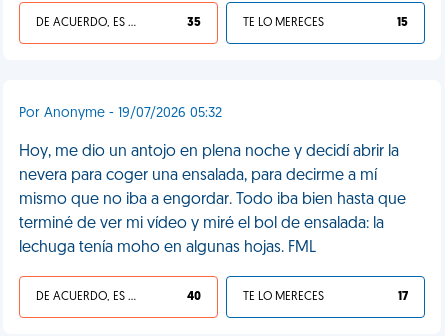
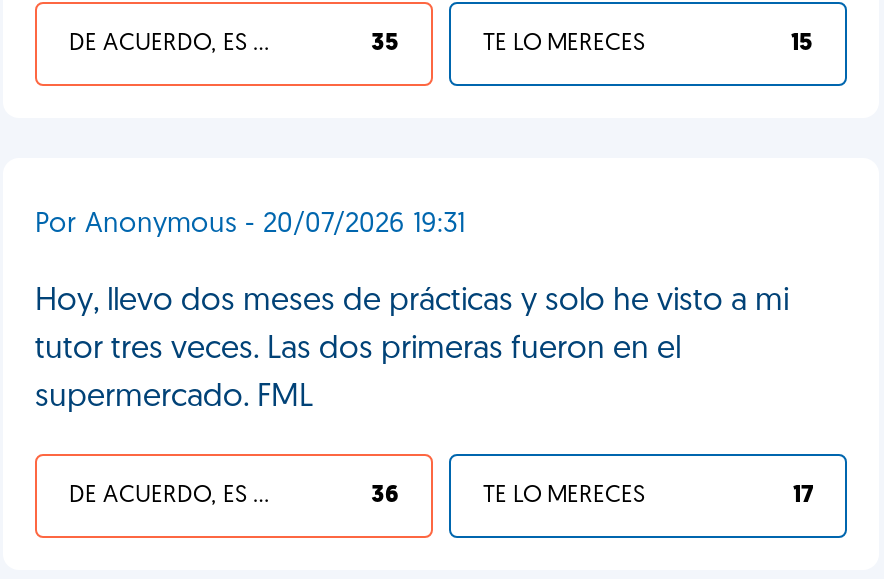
[19,106,406,256] Por Anonyme - 19/07/2026 05:32 | Hoy, me dio un antojo en plena noche y decidí abrir la | nevera para coger una ensalada, para decirme a mí | mismo que no iba a engordar. Todo iba bien hasta que | terminé de ver mi vídeo y miré el bol de ensalada: la | lechuga tenía moho en algunas hojas. FML -> [35,210,789,414] Por Anonymous - 20/07/2026 19:31 | Hoy, llevo dos meses de prácticas y solo he visto a mi | tutor tres veces. Las dos primeras fueron en el | supermercado. FML
[187,291,201,303] 40 -> [371,484,399,508] 36

